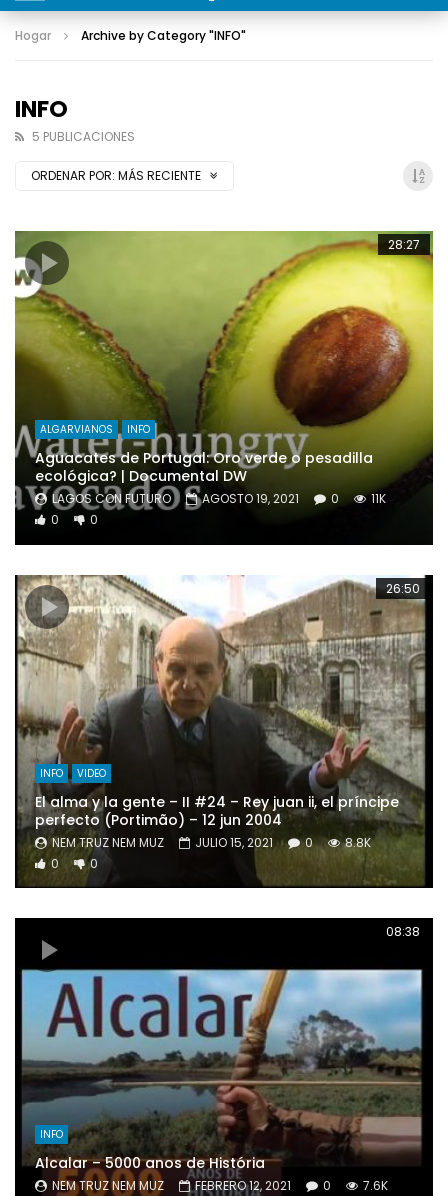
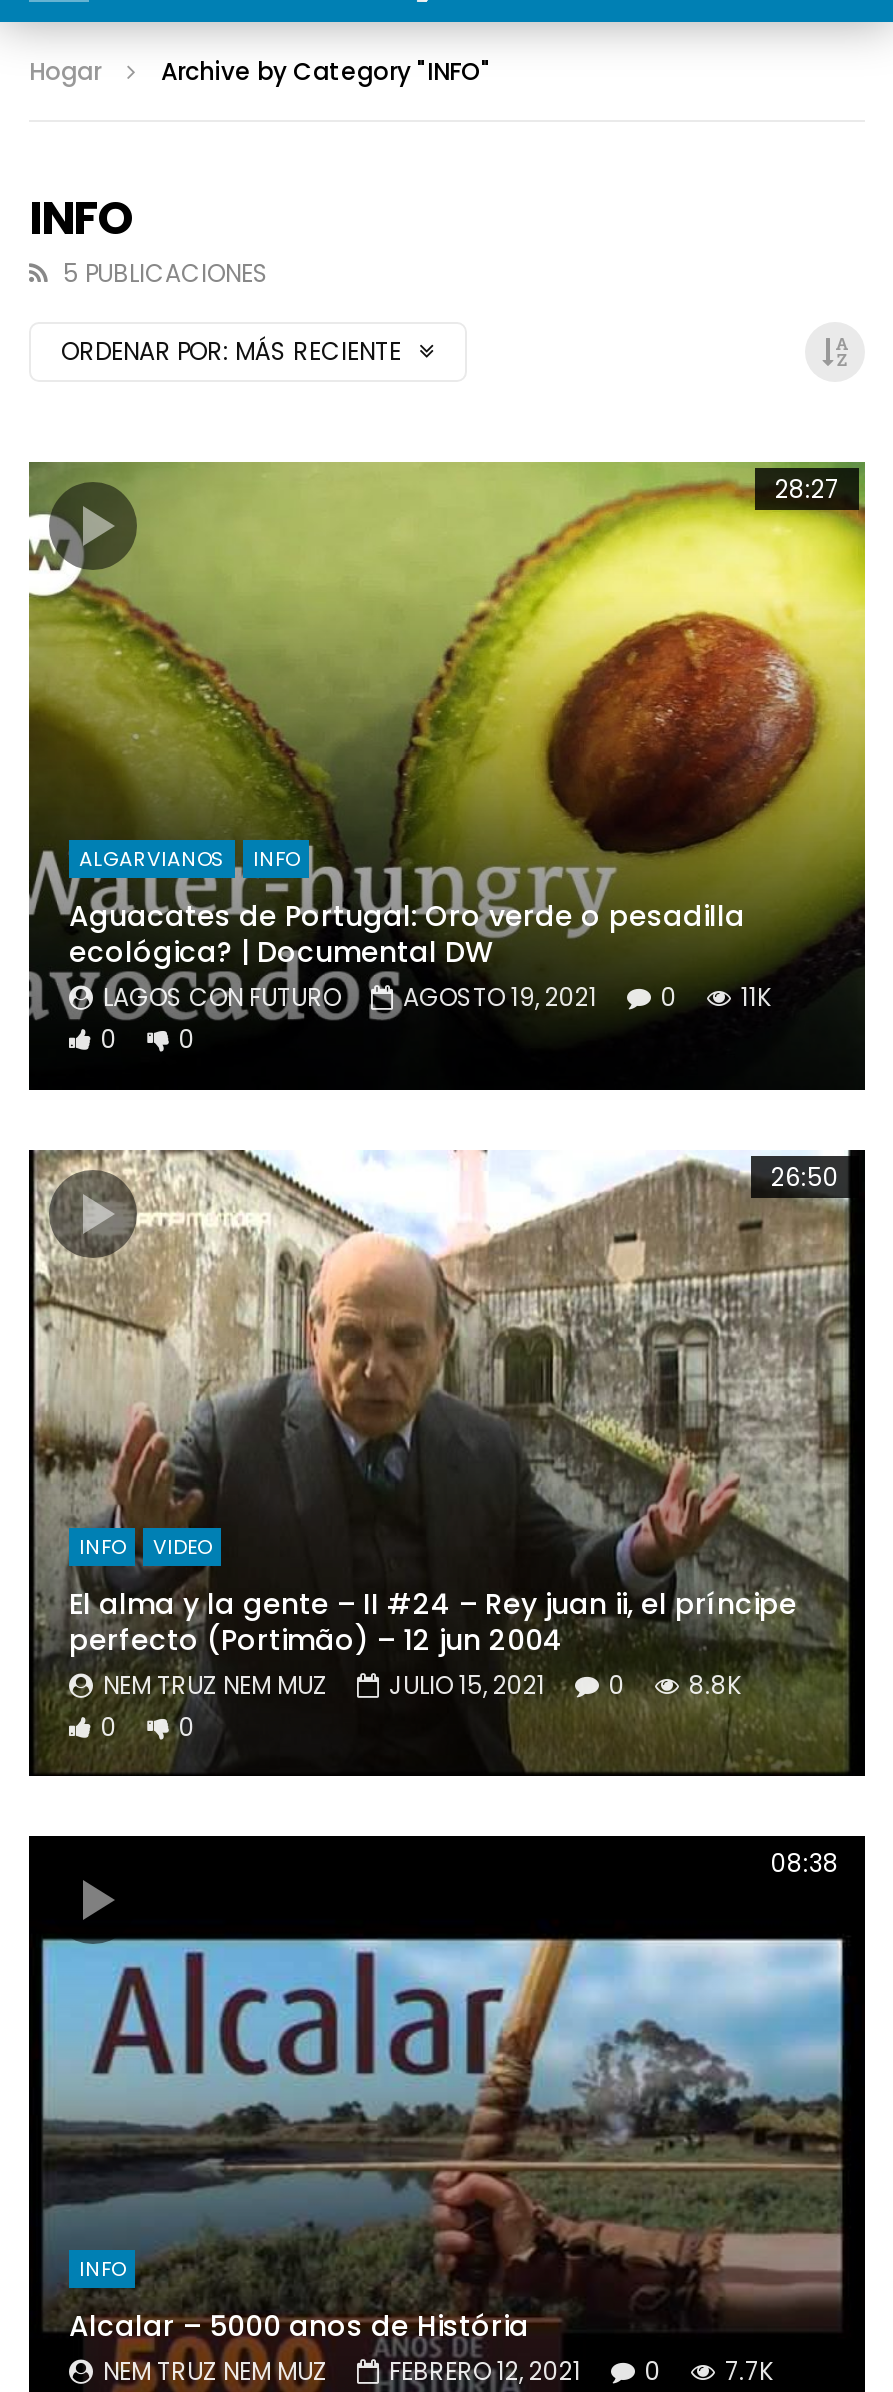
[52,1177,388,1194] NEM TRUZ NEM MUZ FEBRERO 12, 2021 0 7.6K -> [103,2354,773,2388] NEM TRUZ NEM MUZ FEBRERO 12, 2021 0 7.7K

